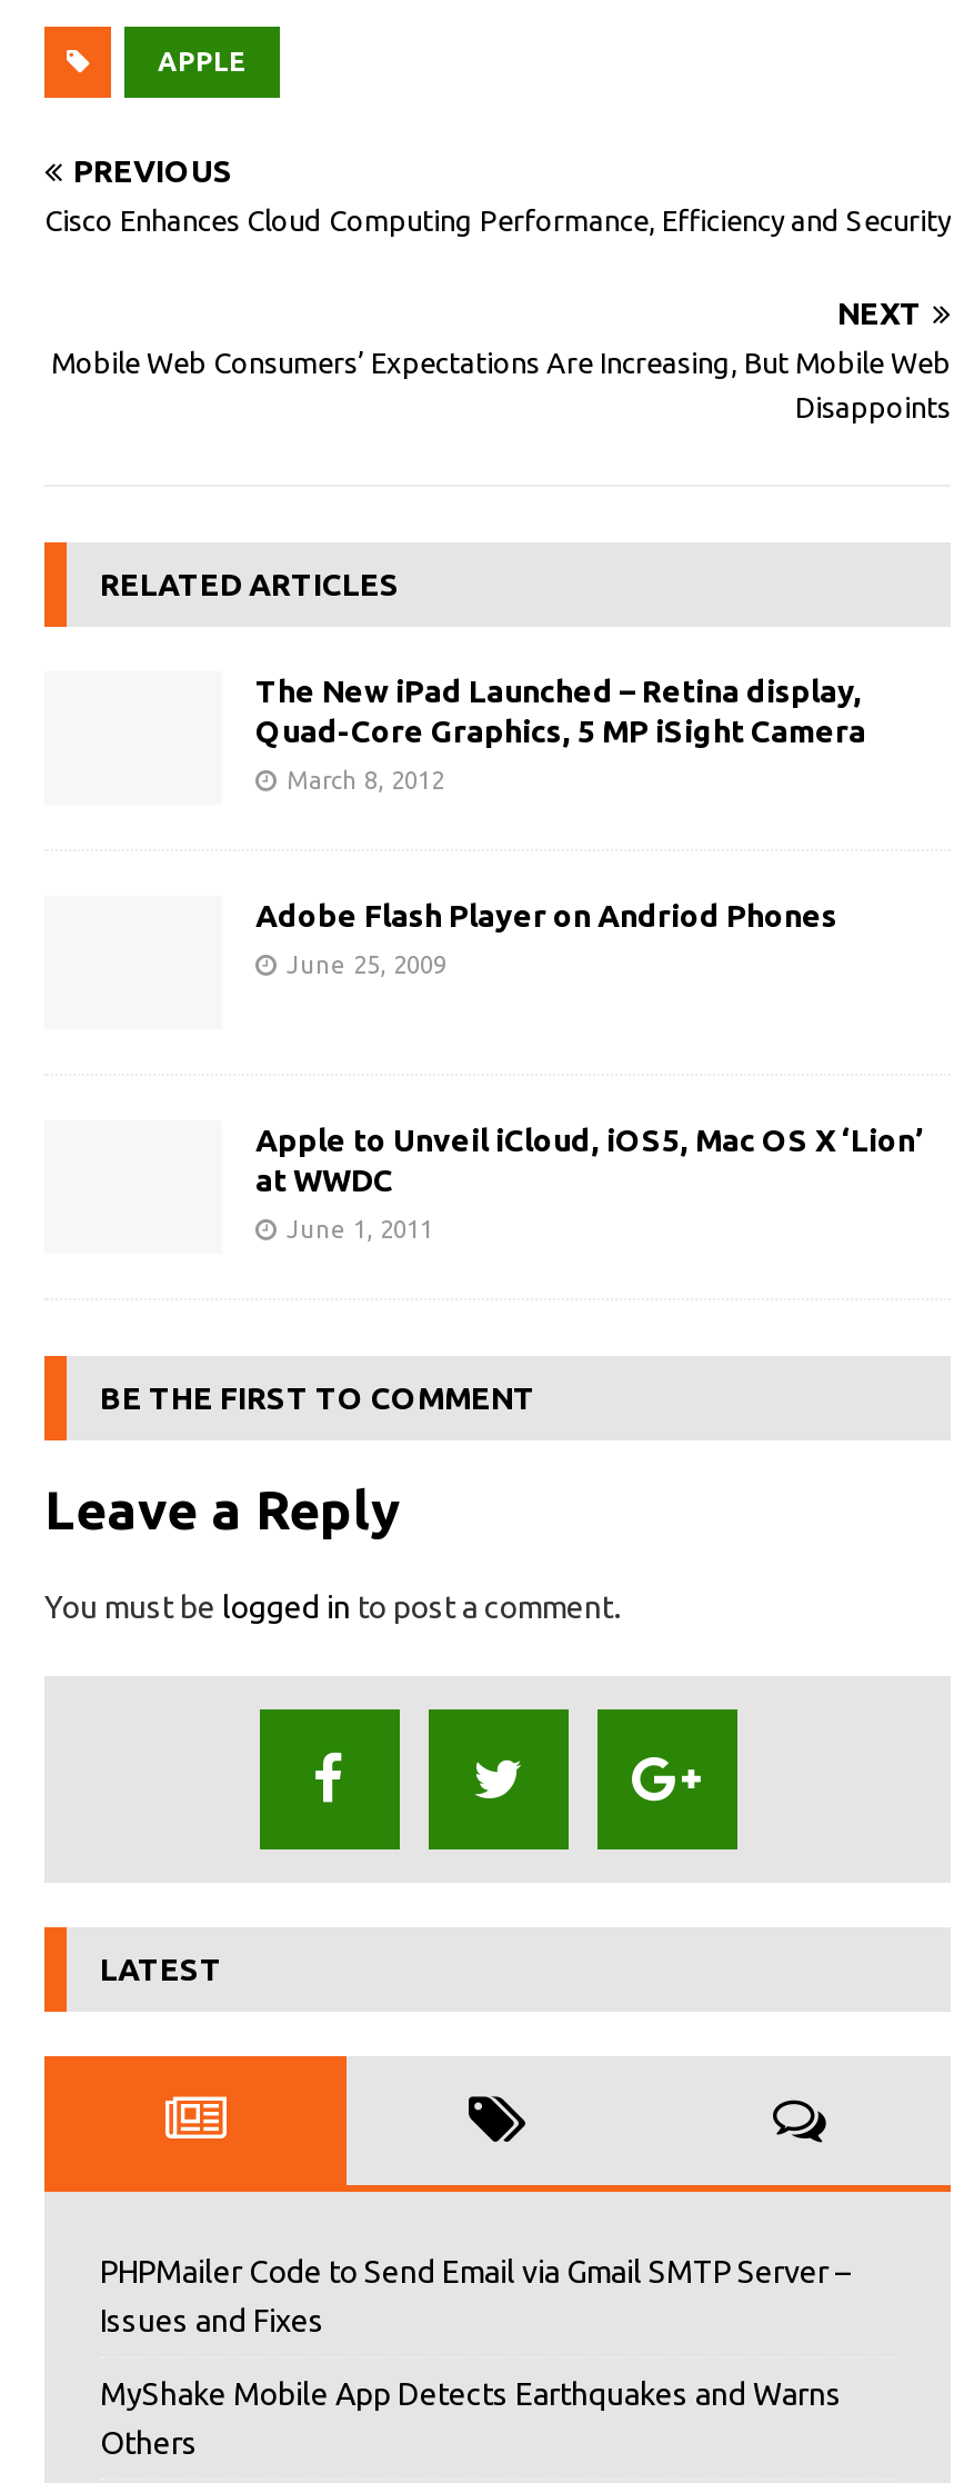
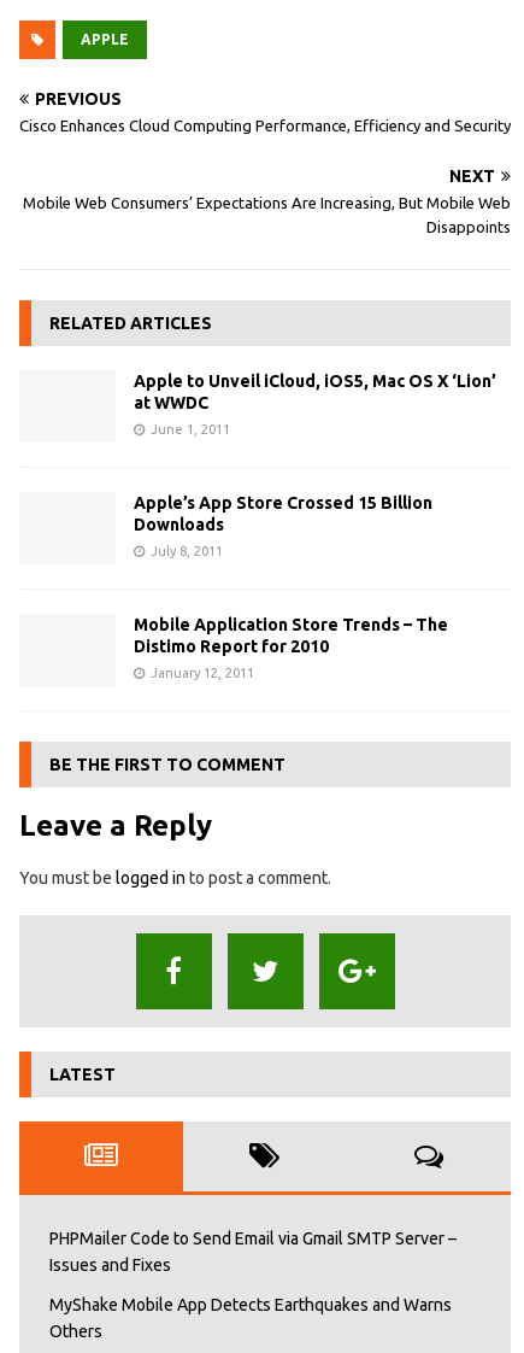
[255,674,866,794] The New iPad Launched – Retina display, | Quad-Core Graphics, 5 MP iSight Camera | March 8, 2012 -> none
[255,898,837,978] Adobe Flash Player on Andriod Phones | June 25, 2009 -> none
moved [255,1123,924,1243] -> [134,371,496,437]: Apple to Unveil iCloud, iOS5, Mac OS X ‘Lion’ | at WWDC | June 1, 2011
none -> [134,493,432,558] Apple’s App Store Crossed 15 Billion | Downloads | July 8, 2011
none -> [134,615,448,680] Mobile Application Store Trends – The | Distimo Report for 2010 | January 12, 2011

